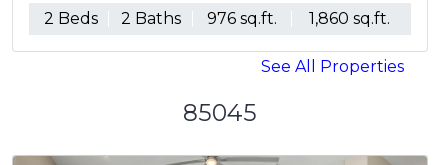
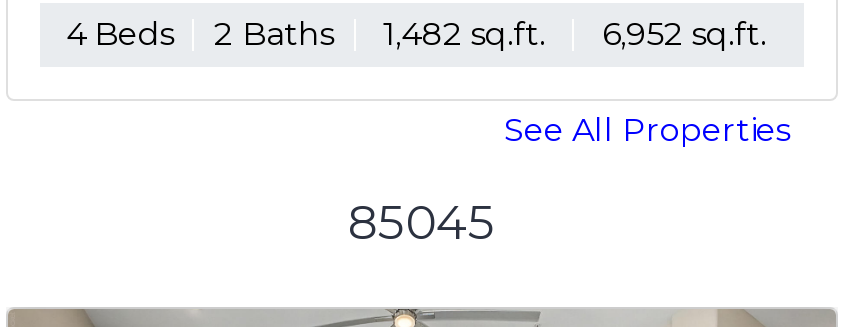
[43,9,97,28] 2 Beds -> [66,15,174,53] 4 Beds
[207,9,277,28] 976 sq.ft. -> [383,15,545,53] 1,482 sq.ft.
[308,9,389,28] 1,860 sq.ft. -> [602,15,766,53] 6,952 sq.ft.

